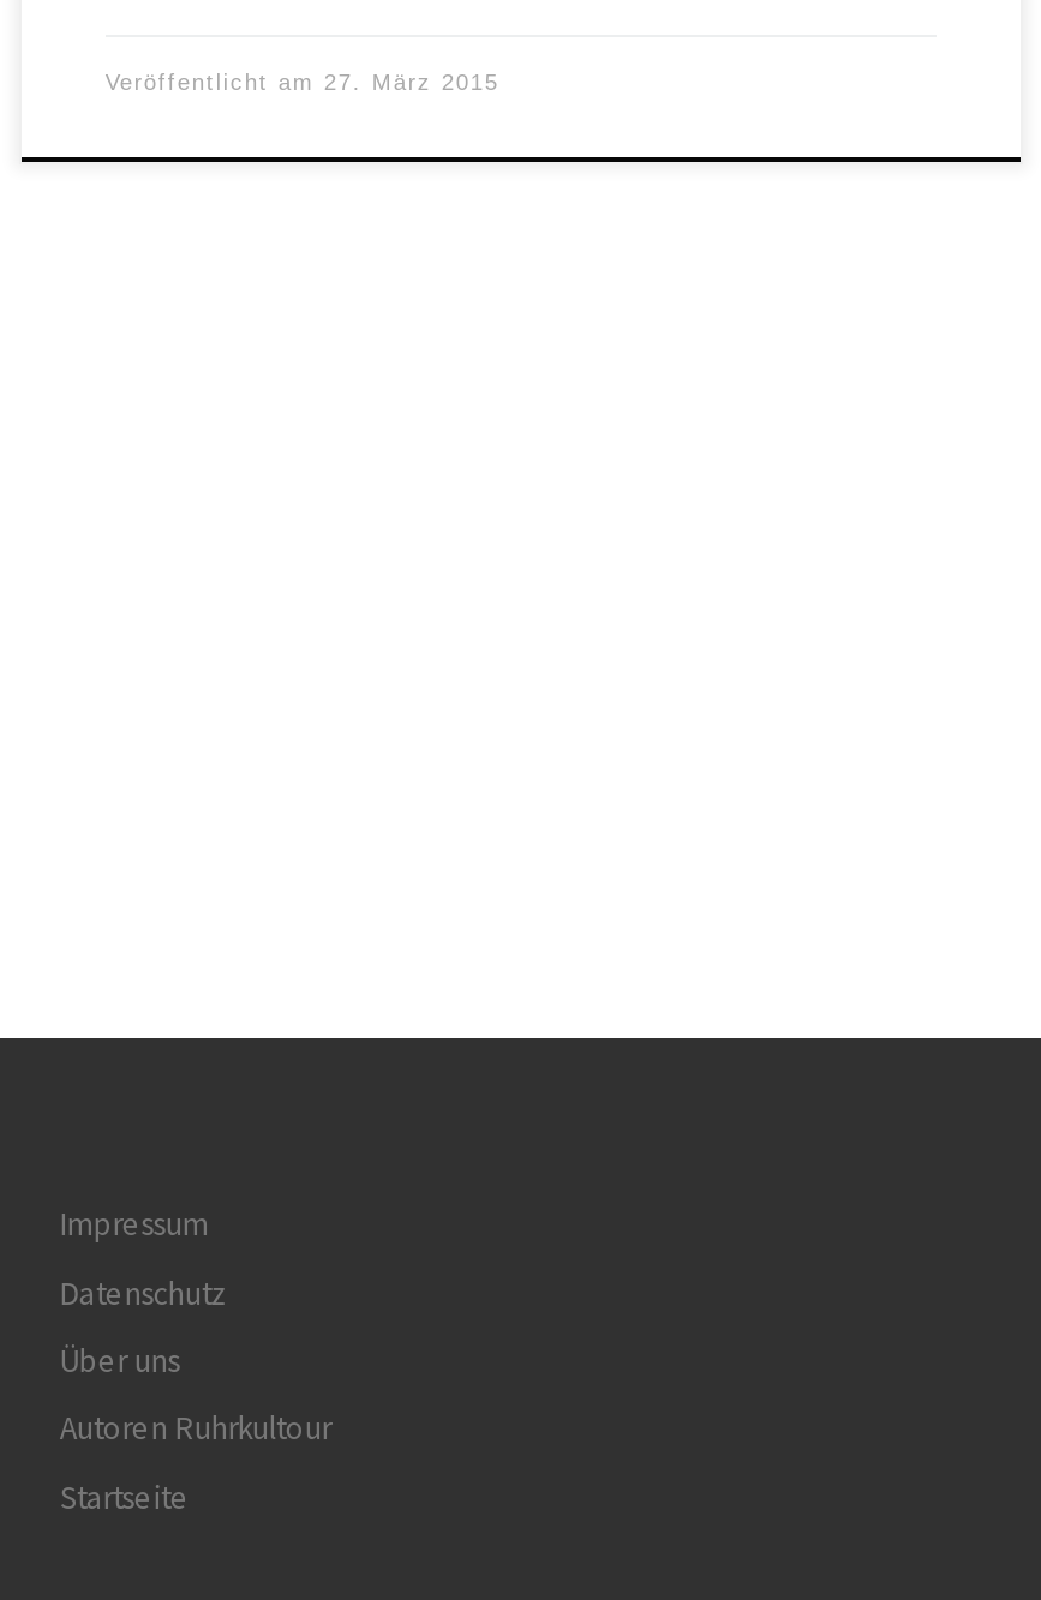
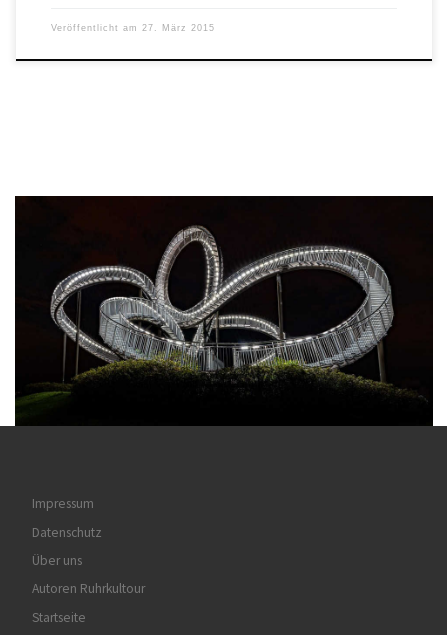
none -> [14,195,434,426] [image]

